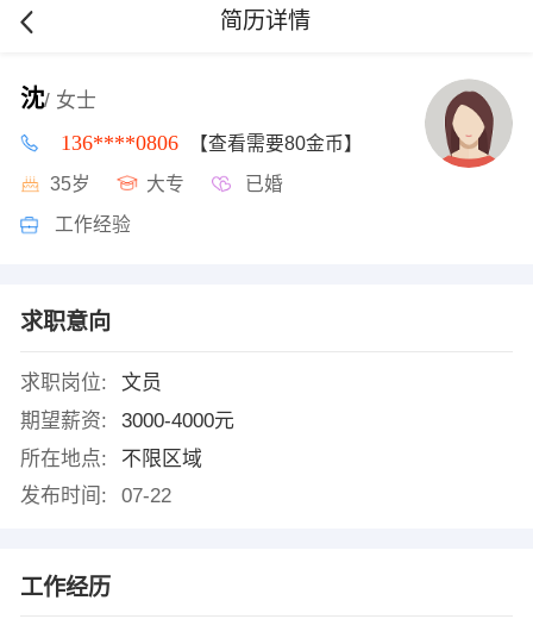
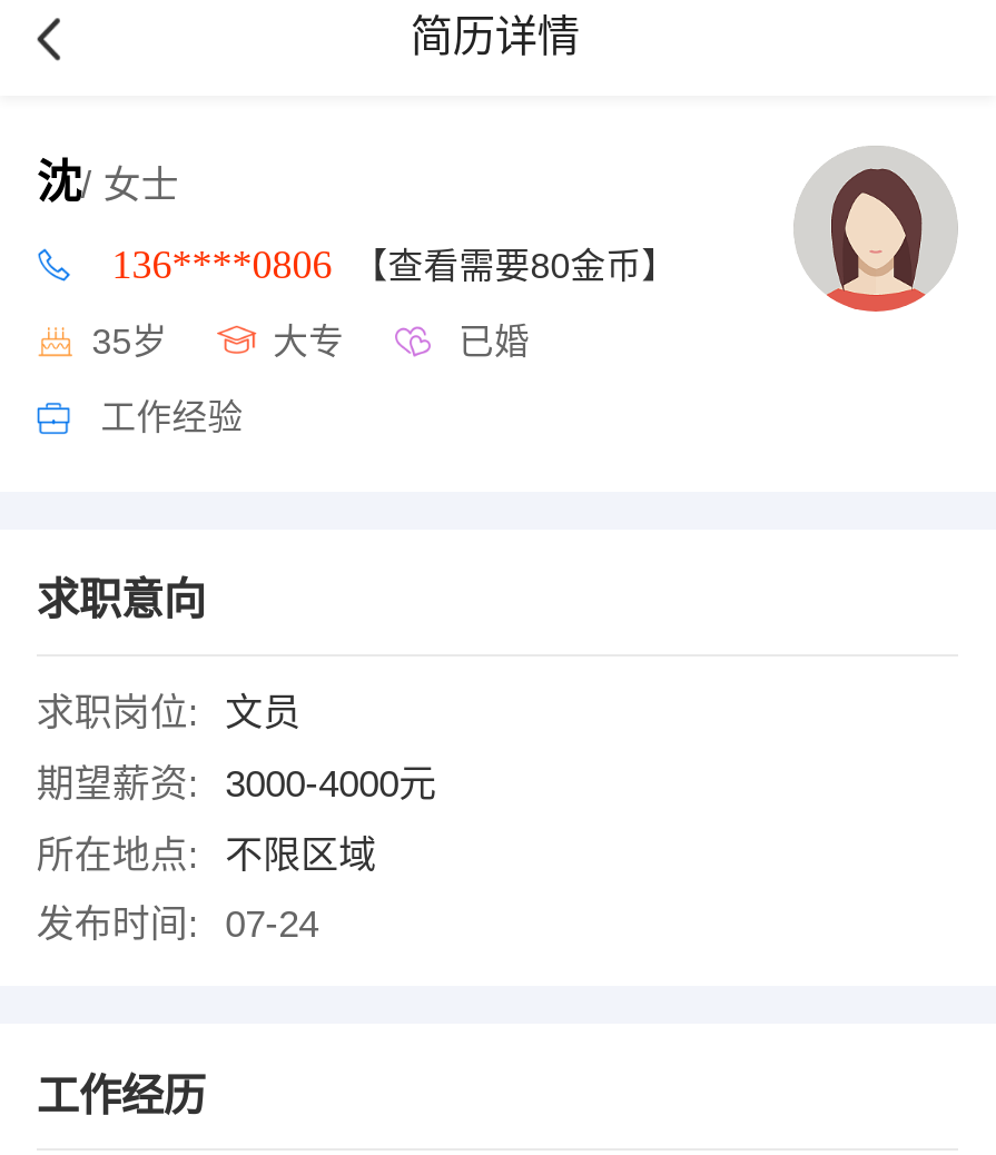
[20,485,171,507] 发布时间: 07-22 -> [37,904,319,946] 发布时间: 07-24

